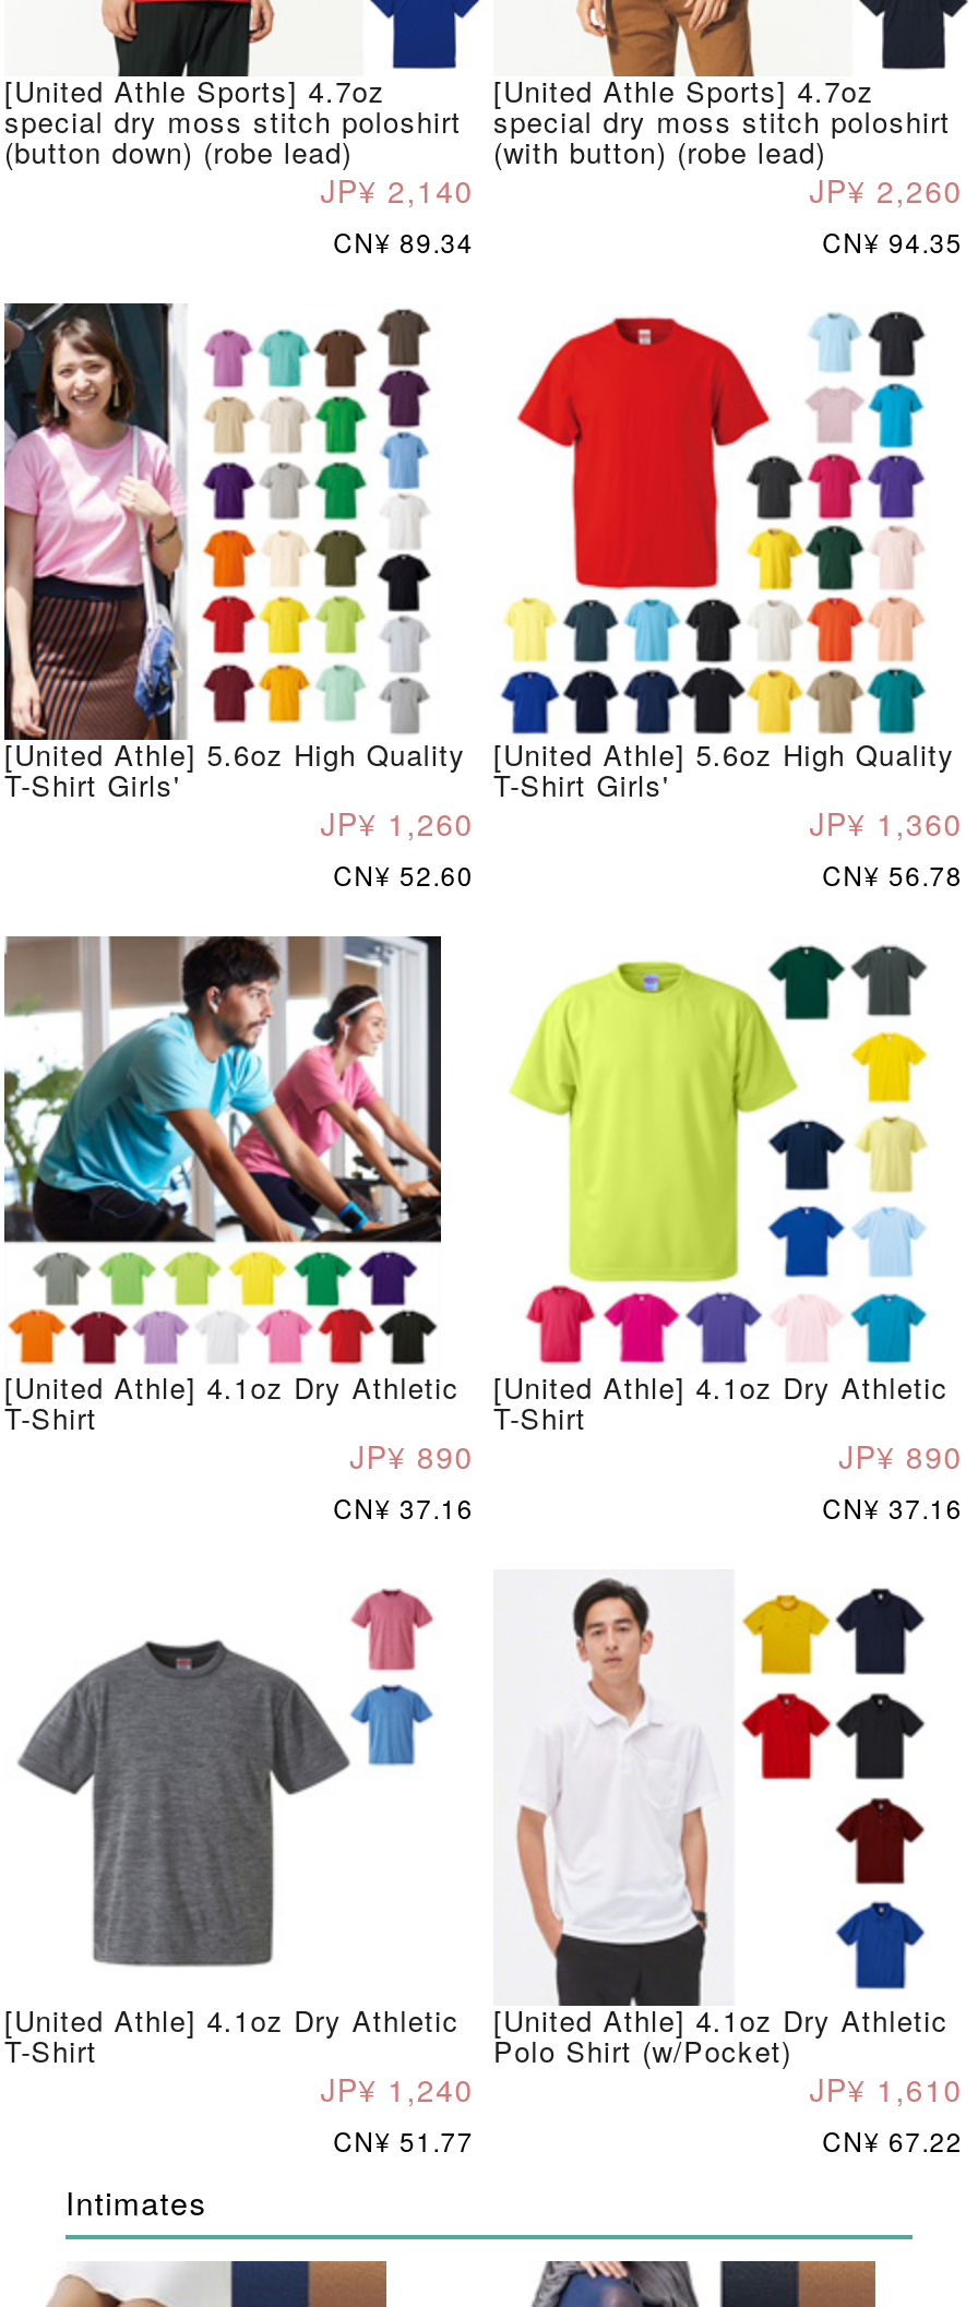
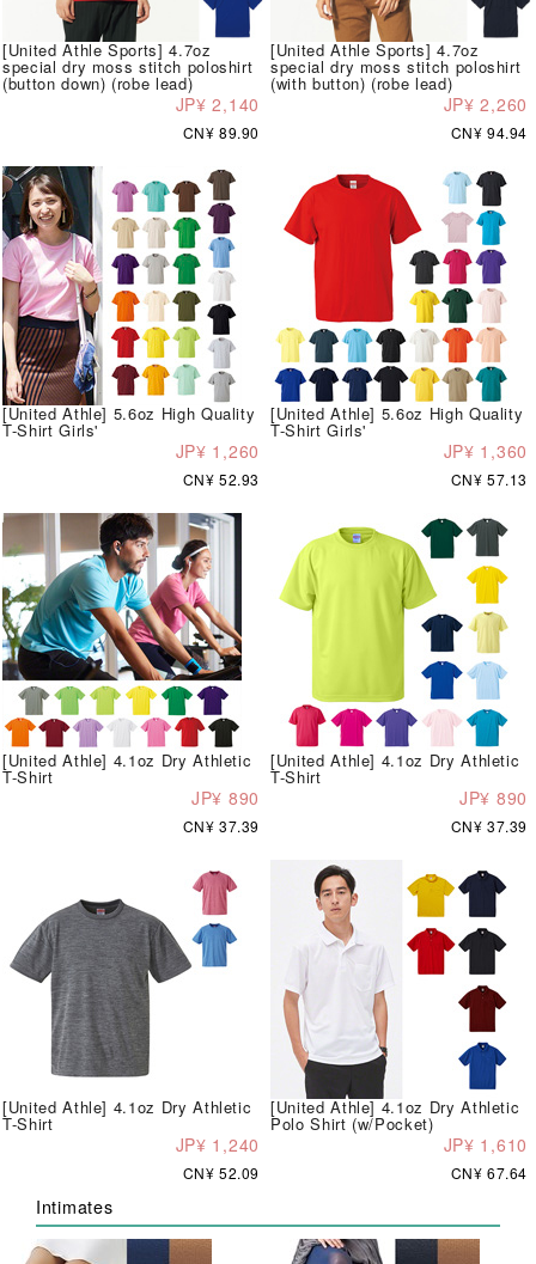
[333,223,474,261] CN¥ 89.34 -> [183,122,260,143] CN¥ 89.90
[822,223,963,261] CN¥ 94.35 -> [451,122,528,143] CN¥ 94.94
[333,856,474,894] CN¥ 52.60 -> [183,469,260,490] CN¥ 52.93
[822,856,963,894] CN¥ 56.78 -> [451,469,528,490] CN¥ 57.13
[333,1489,474,1527] CN¥ 37.16 -> [183,816,260,836] CN¥ 37.39
[822,1489,963,1527] CN¥ 37.16 -> [451,816,528,836] CN¥ 37.39
[333,2122,474,2159] CN¥ 51.77 -> [183,1163,260,1183] CN¥ 52.09
[822,2122,963,2159] CN¥ 67.22 -> [451,1163,528,1183] CN¥ 67.64

